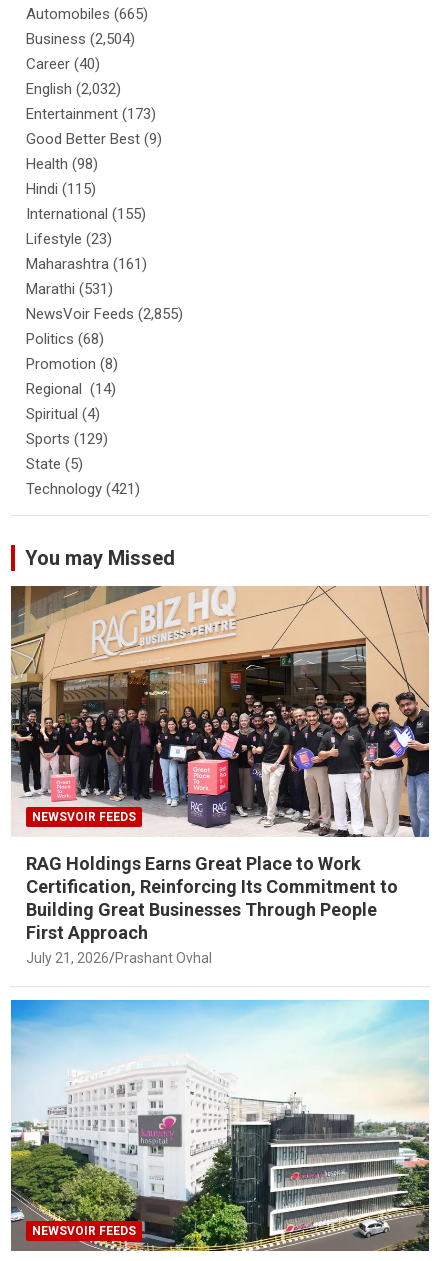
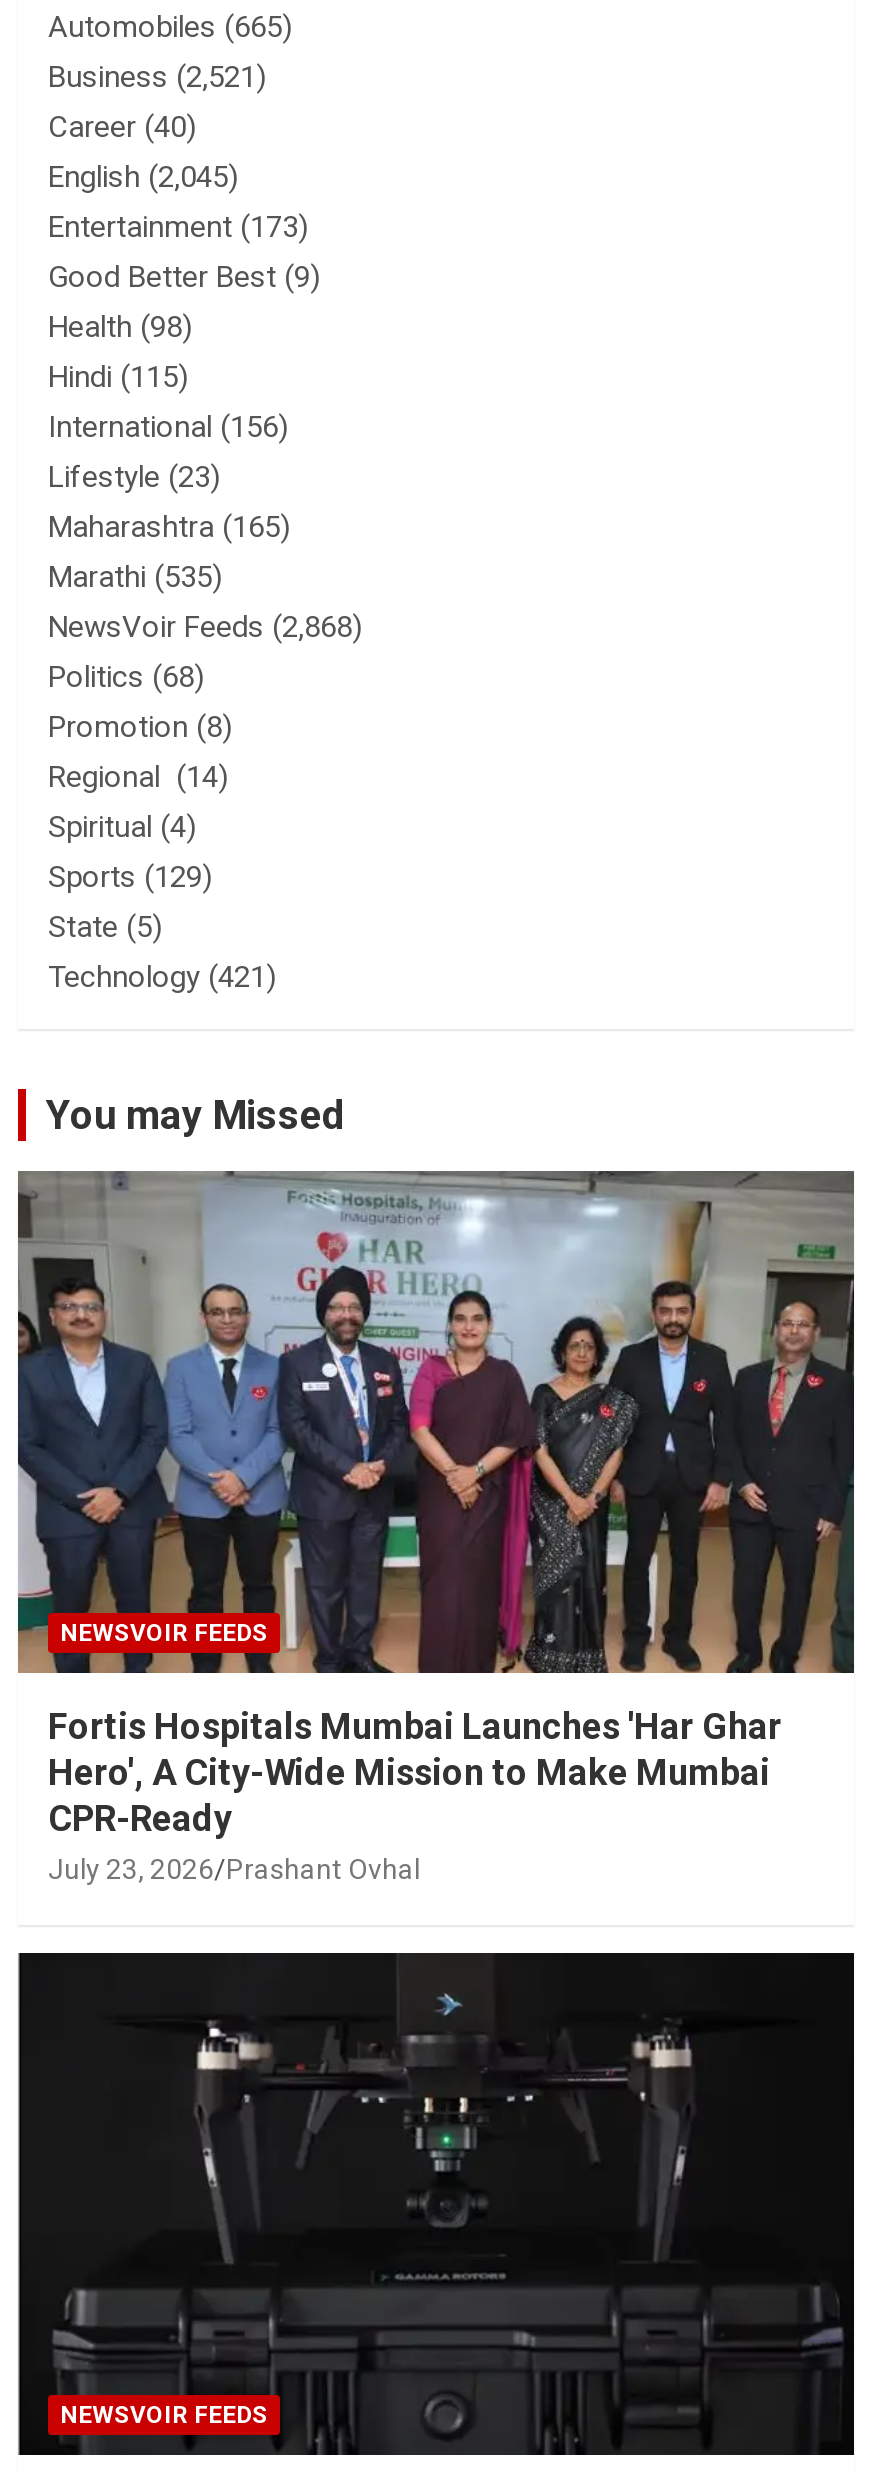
[26,30,135,48] Business (2,504) -> [48,59,266,95] Business (2,521)
[26,80,121,98] English (2,032) -> [48,159,238,195] English (2,045)
[26,205,146,223] International (155) -> [48,409,288,445] International (156)
[26,255,147,273] Maharashtra (161) -> [48,509,290,545] Maharashtra (165)
[26,280,113,298] Marathi (531) -> [48,559,222,595] Marathi (535)
[26,305,183,323] NewsVoir Feeds (2,855) -> [48,609,362,645] NewsVoir Feeds (2,868)
[10,586,430,966] [image] | RAG Holdings Earns Great Place to Work | Certification, Reinforcing Its Commitment to | Building Great Businesses Through People | First Approach | July 21, 2026 Prashant Ovhal -> [16,1169,856,1885] [image] | Fortis Hospitals Mumbai Launches 'Har Ghar | Hero', A City-Wide Mission to Make Mumbai | CPR-Ready | July 23, 2026 Prashant Ovhal
[10,999,430,1252] [image] -> [16,1951,856,2457] [image]

